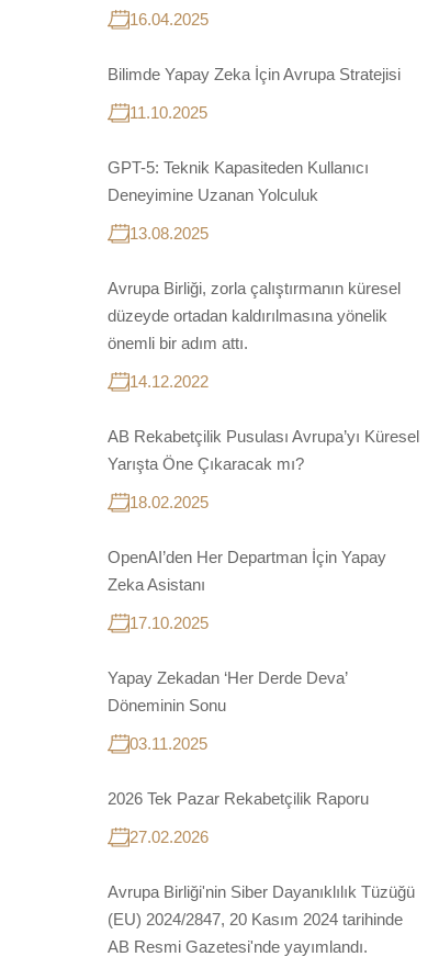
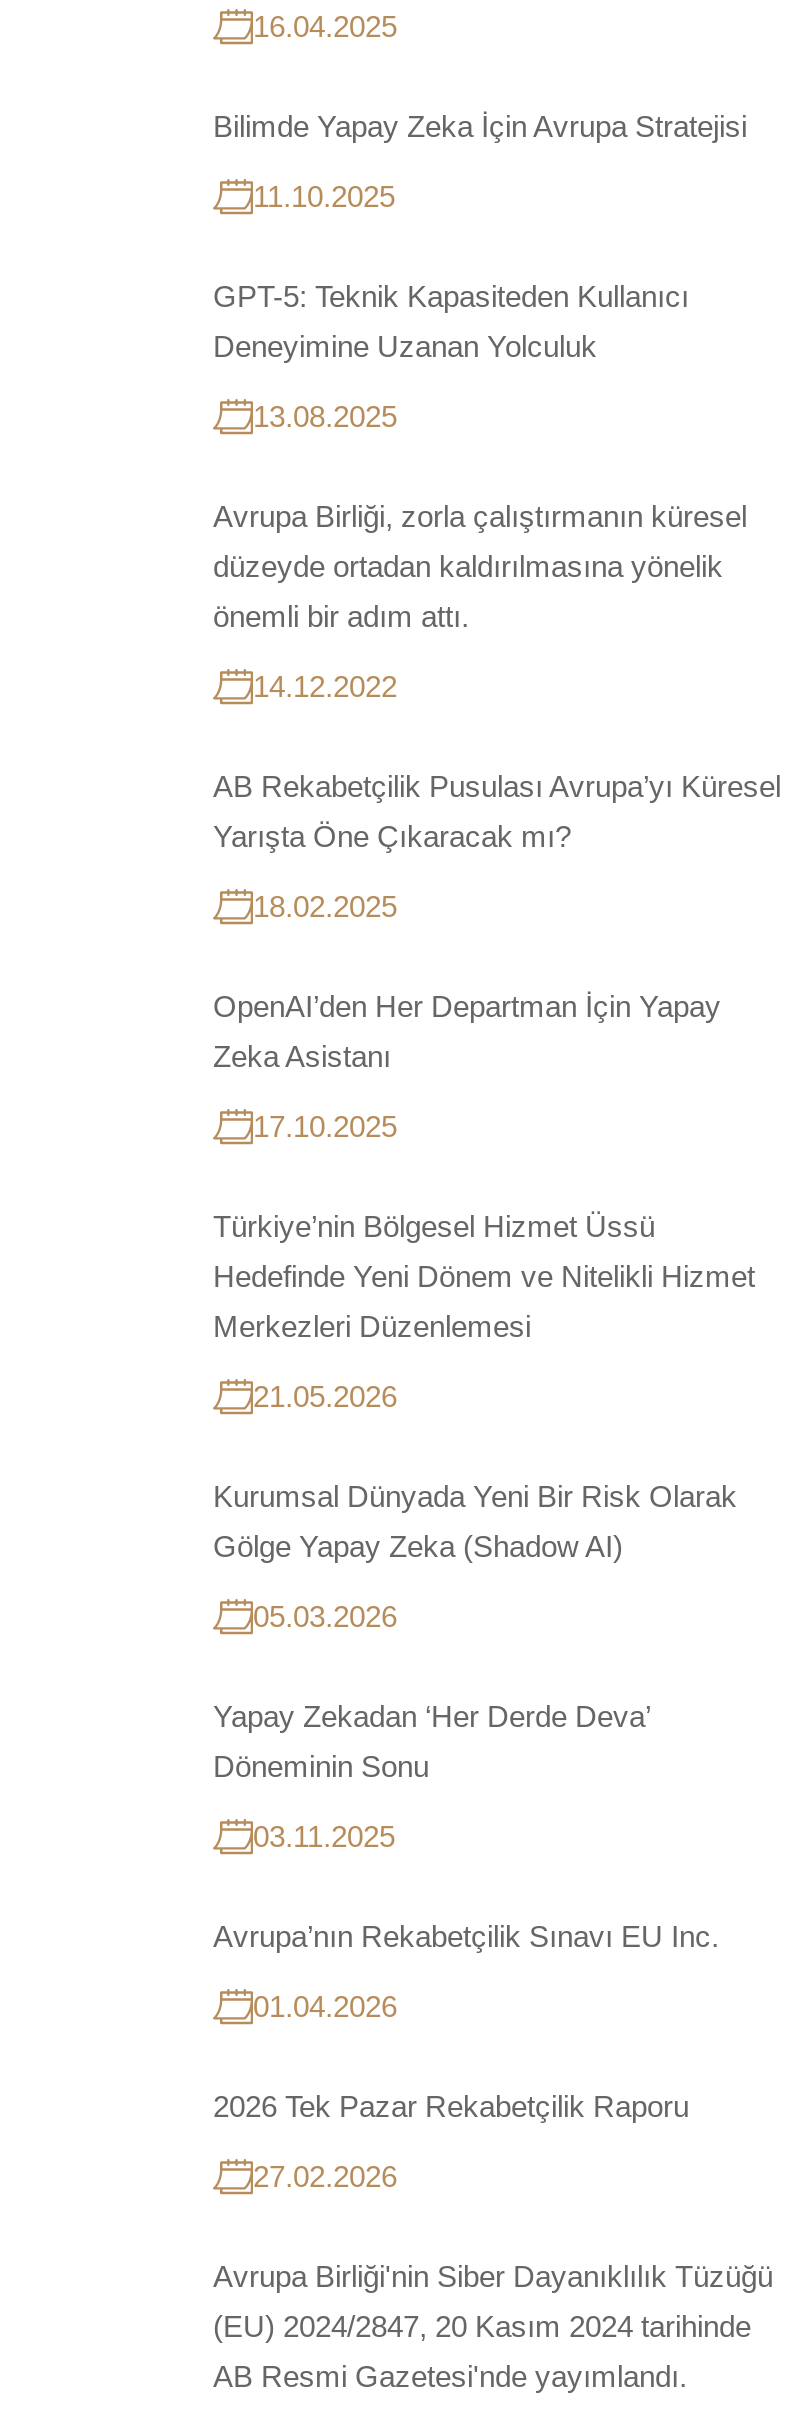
none -> [213,1209,755,1633] Türkiye’nin Bölgesel Hizmet Üssü | Hedefinde Yeni Dönem ve Nitelikli Hizmet | Merkezleri Düzenlemesi | 21.05.2026 | Kurumsal Dünyada Yeni Bir Risk Olarak | Gölge Yapay Zeka (Shadow AI) | 05.03.2026
none -> [213,1919,719,2023] Avrupa’nın Rekabetçilik Sınavı EU Inc. | 01.04.2026

